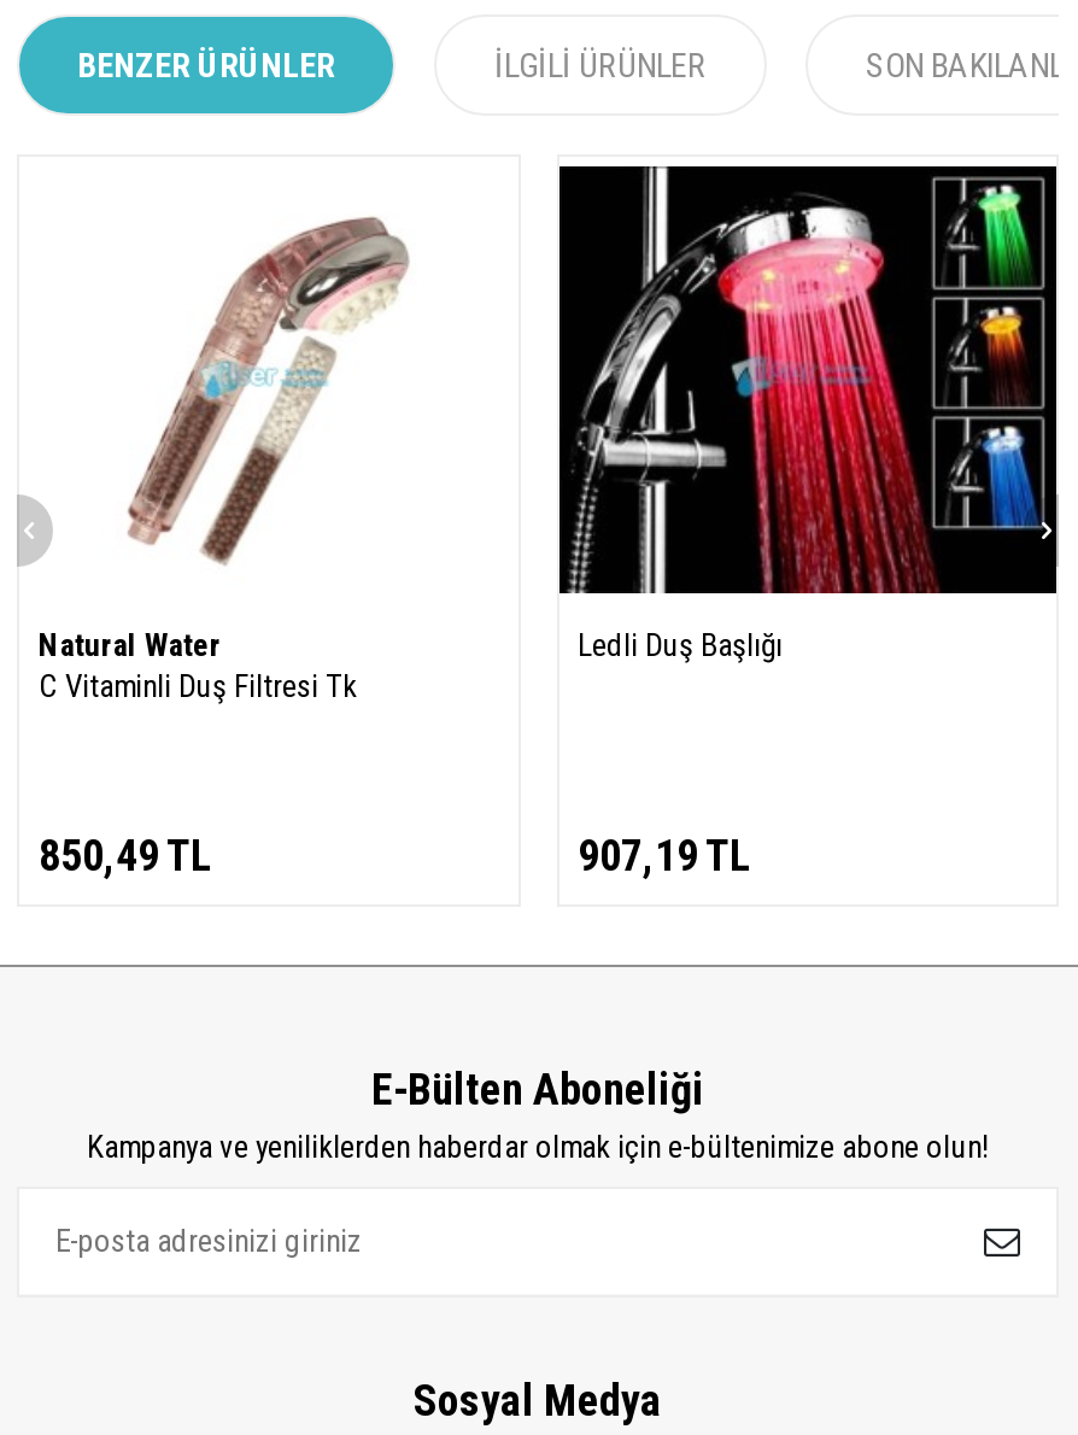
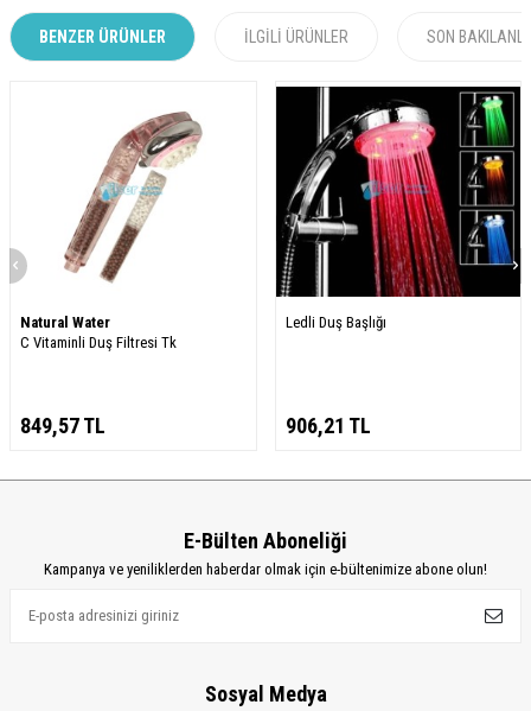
[39,829,212,879] 850,49 TL -> [20,413,105,438] 849,57 TL
[578,829,751,879] 907,19 TL -> [285,413,370,438] 906,21 TL

